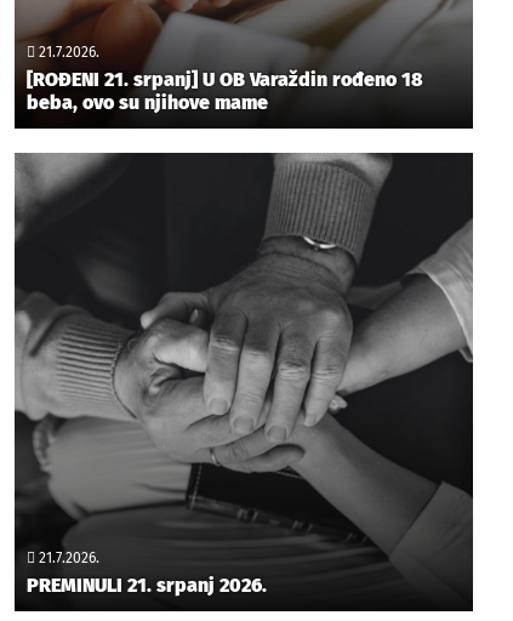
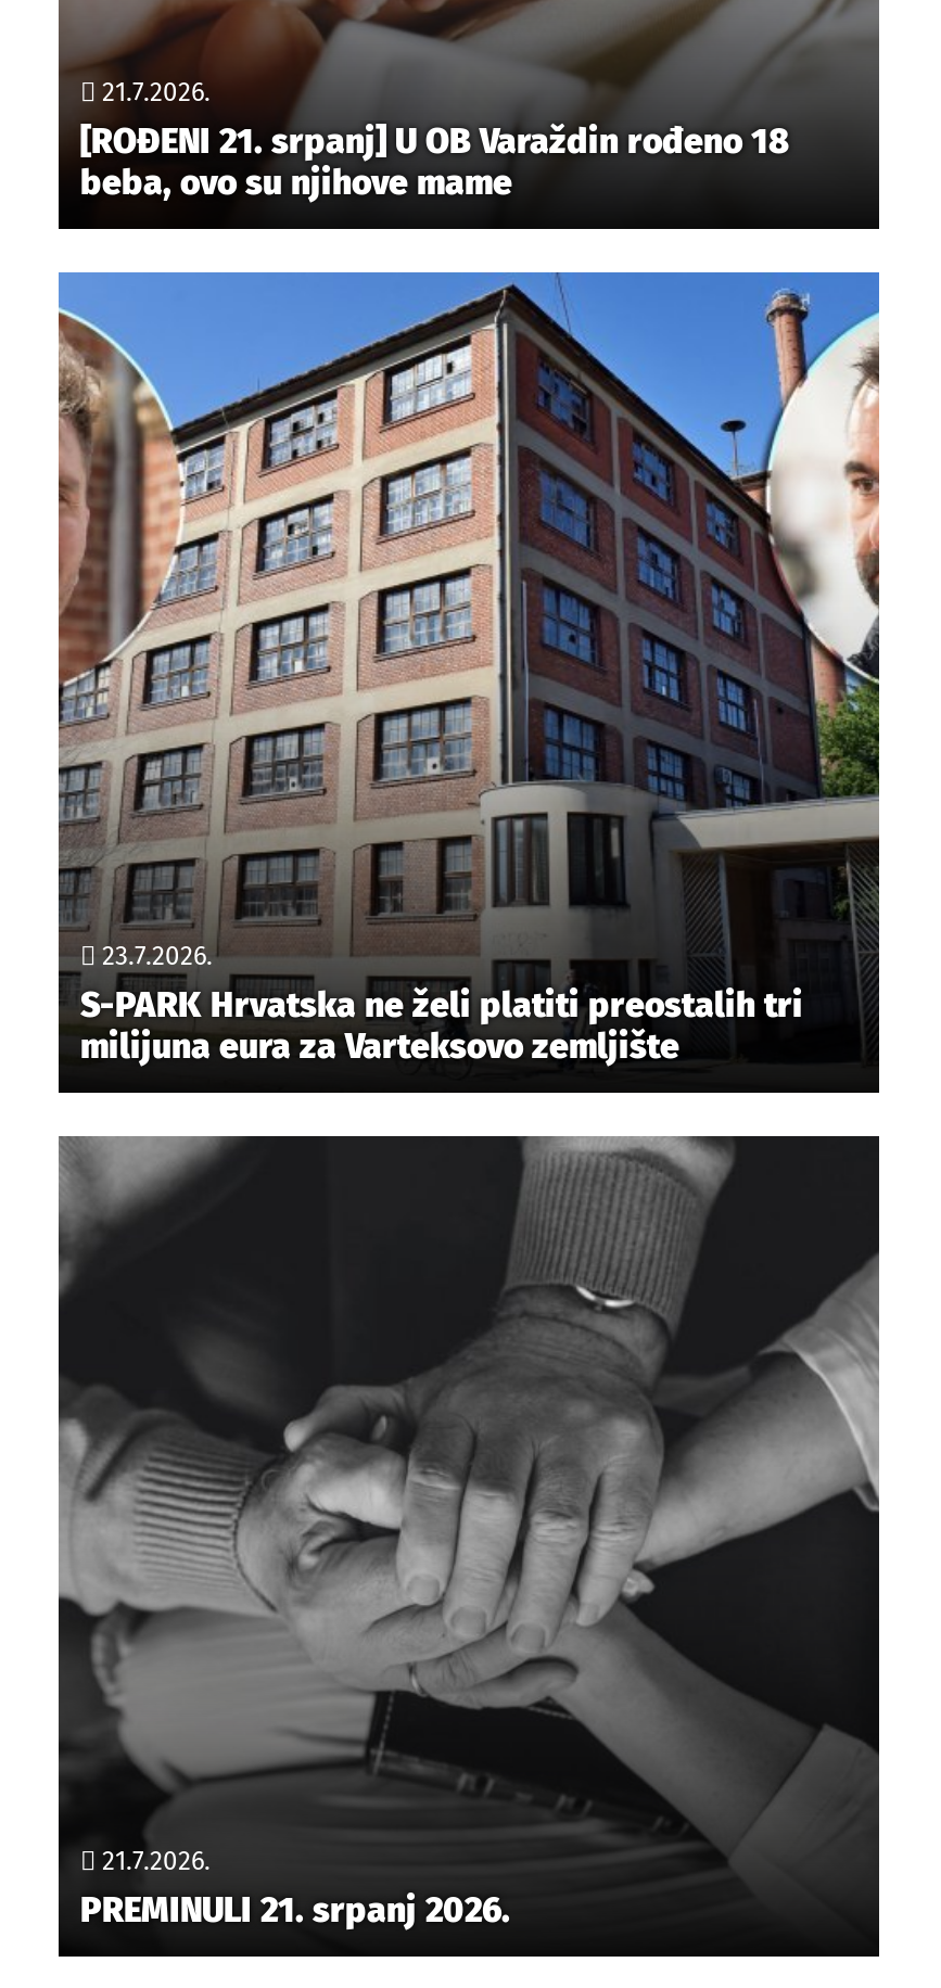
none -> [56,271,881,1067] [image] | 23.7.2026. | S-PARK Hrvatska ne želi platiti preostalih tri | milijuna eura za Varteksovo zemljište

